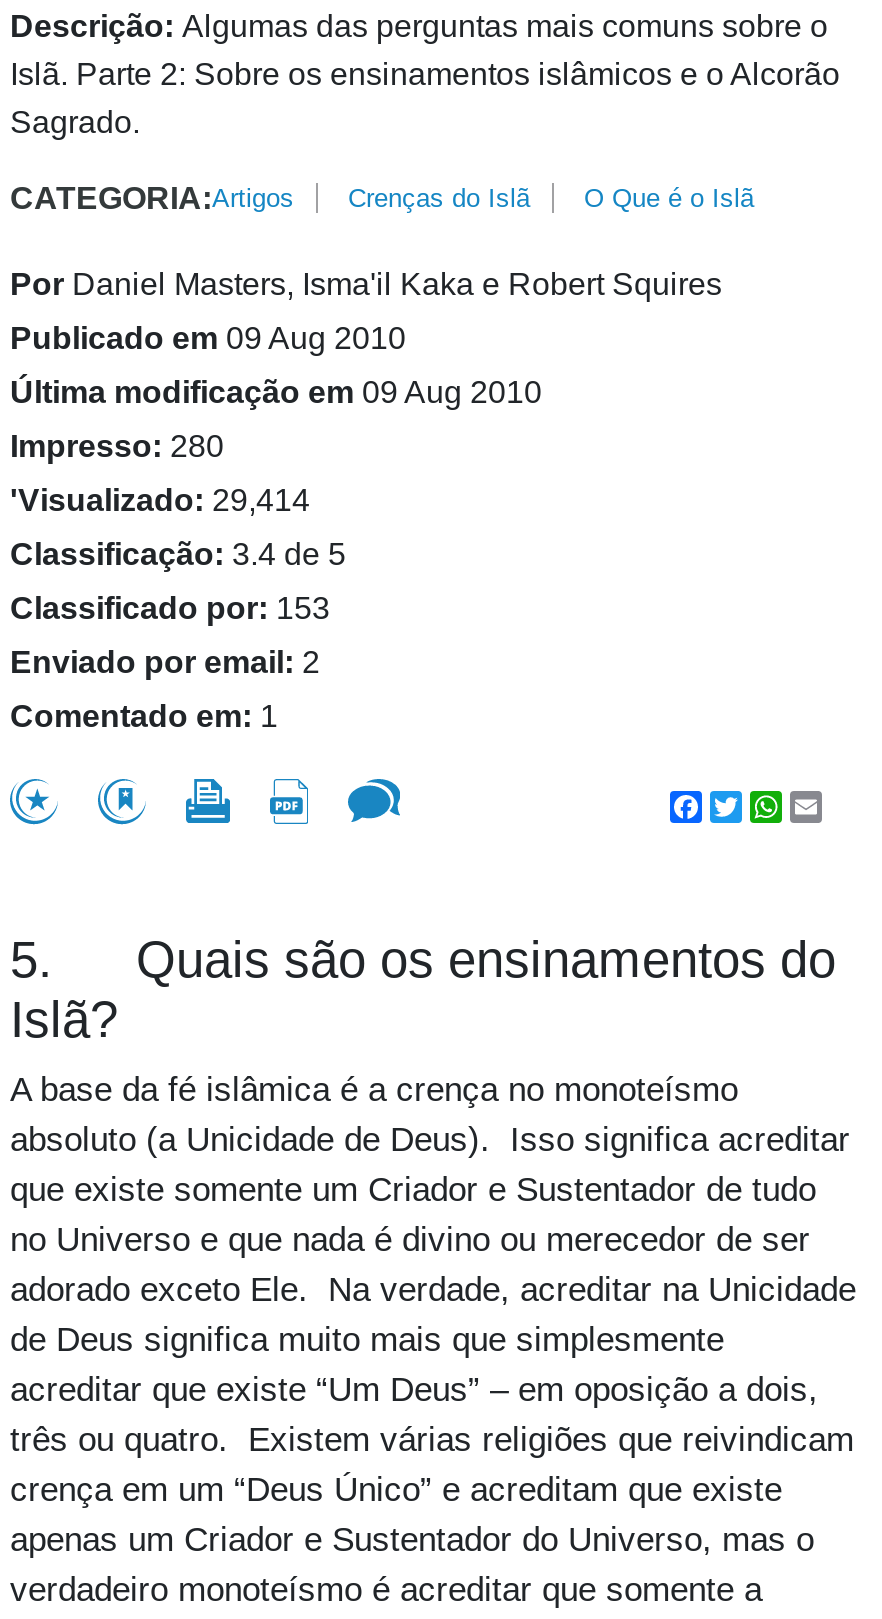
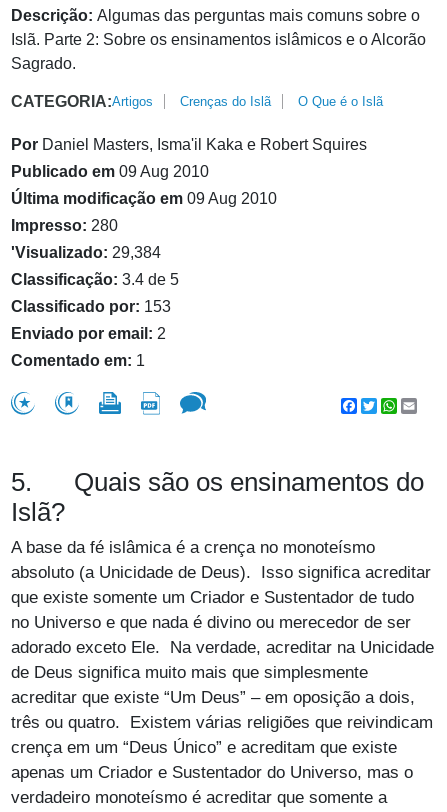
[10,484,310,518] 'Visualizado: 29,414 -> [11,244,161,261] 'Visualizado: 29,384

